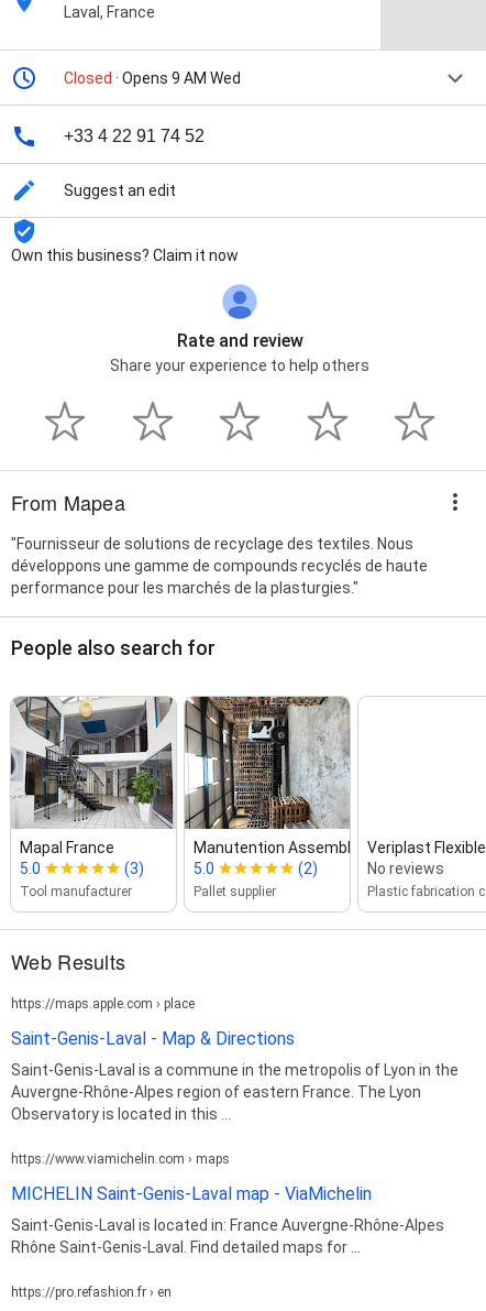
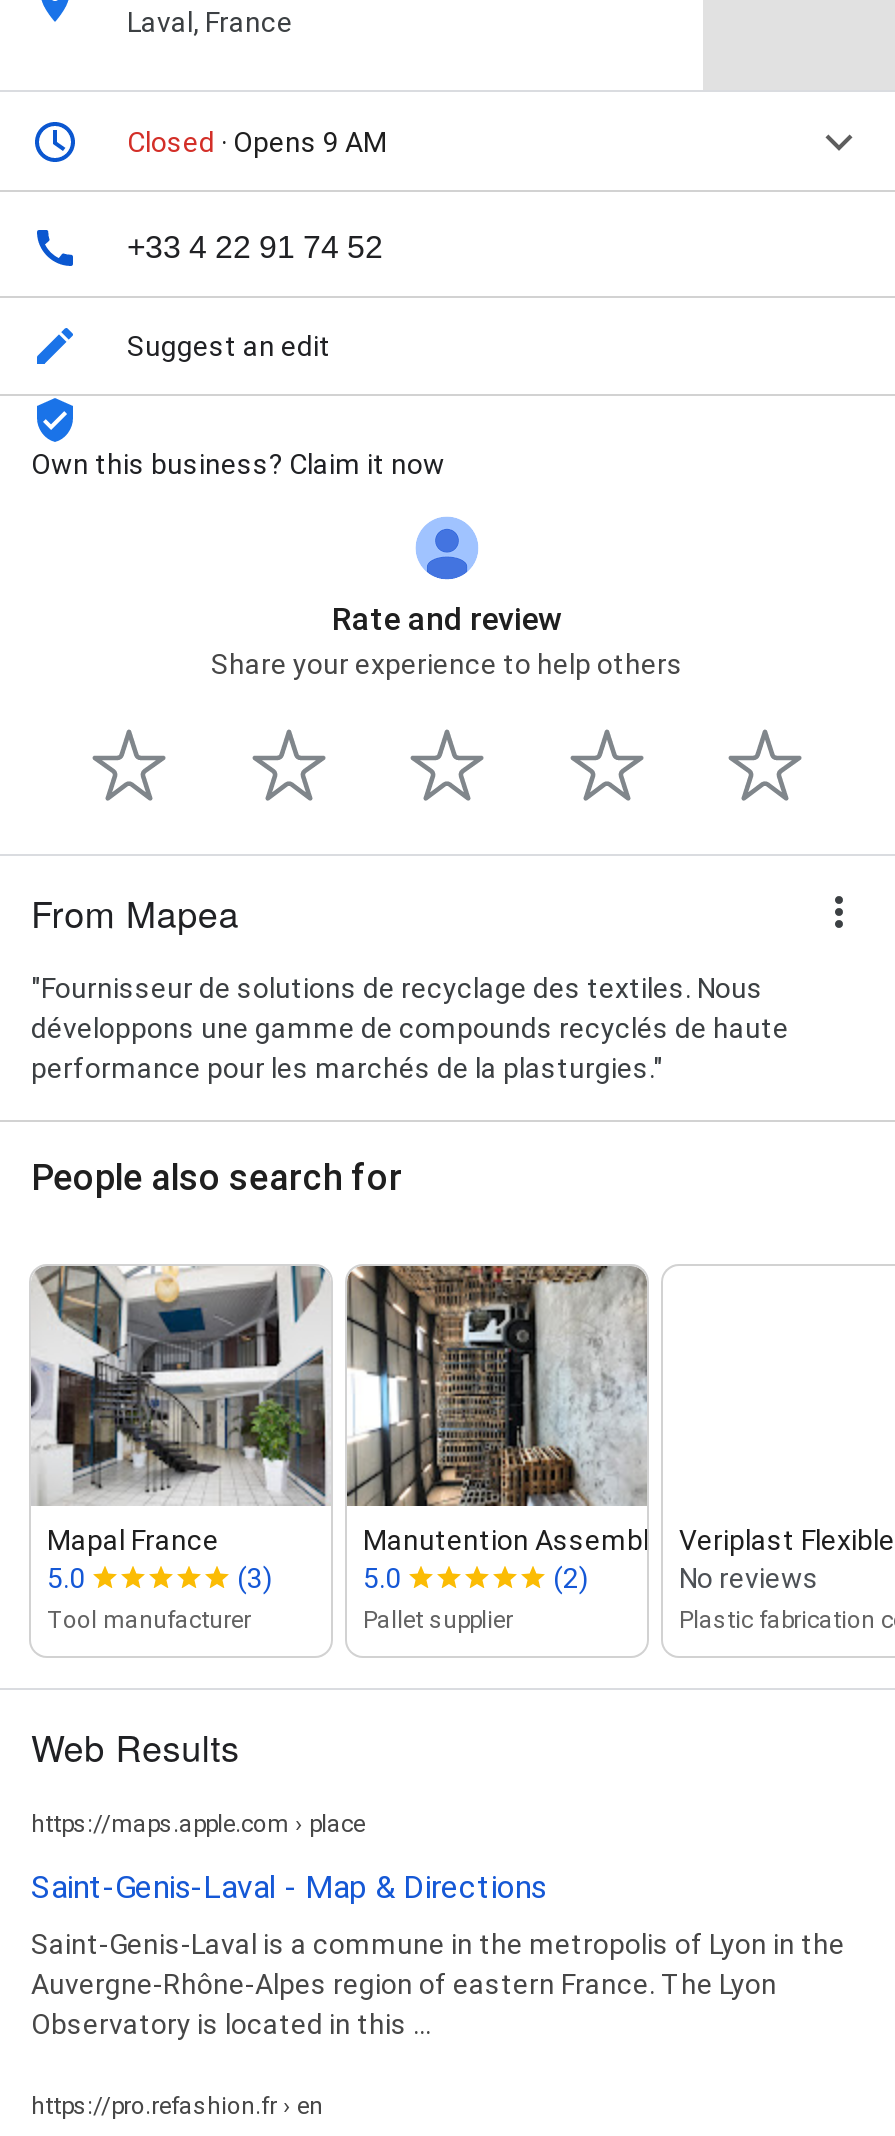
[64,70,241,87] Closed · Opens 9 AM Wed -> [127,126,387,158] Closed · Opens 9 AM
[11,1152,444,1256] https://www.viamichelin.com › maps | MICHELIN Saint-Genis-Laval map - ViaMichelin | Saint-Genis-Laval is located in: France Auvergne-Rhône-Alpes | Rhône Saint-Genis-Laval. Find detailed maps for ... -> none

